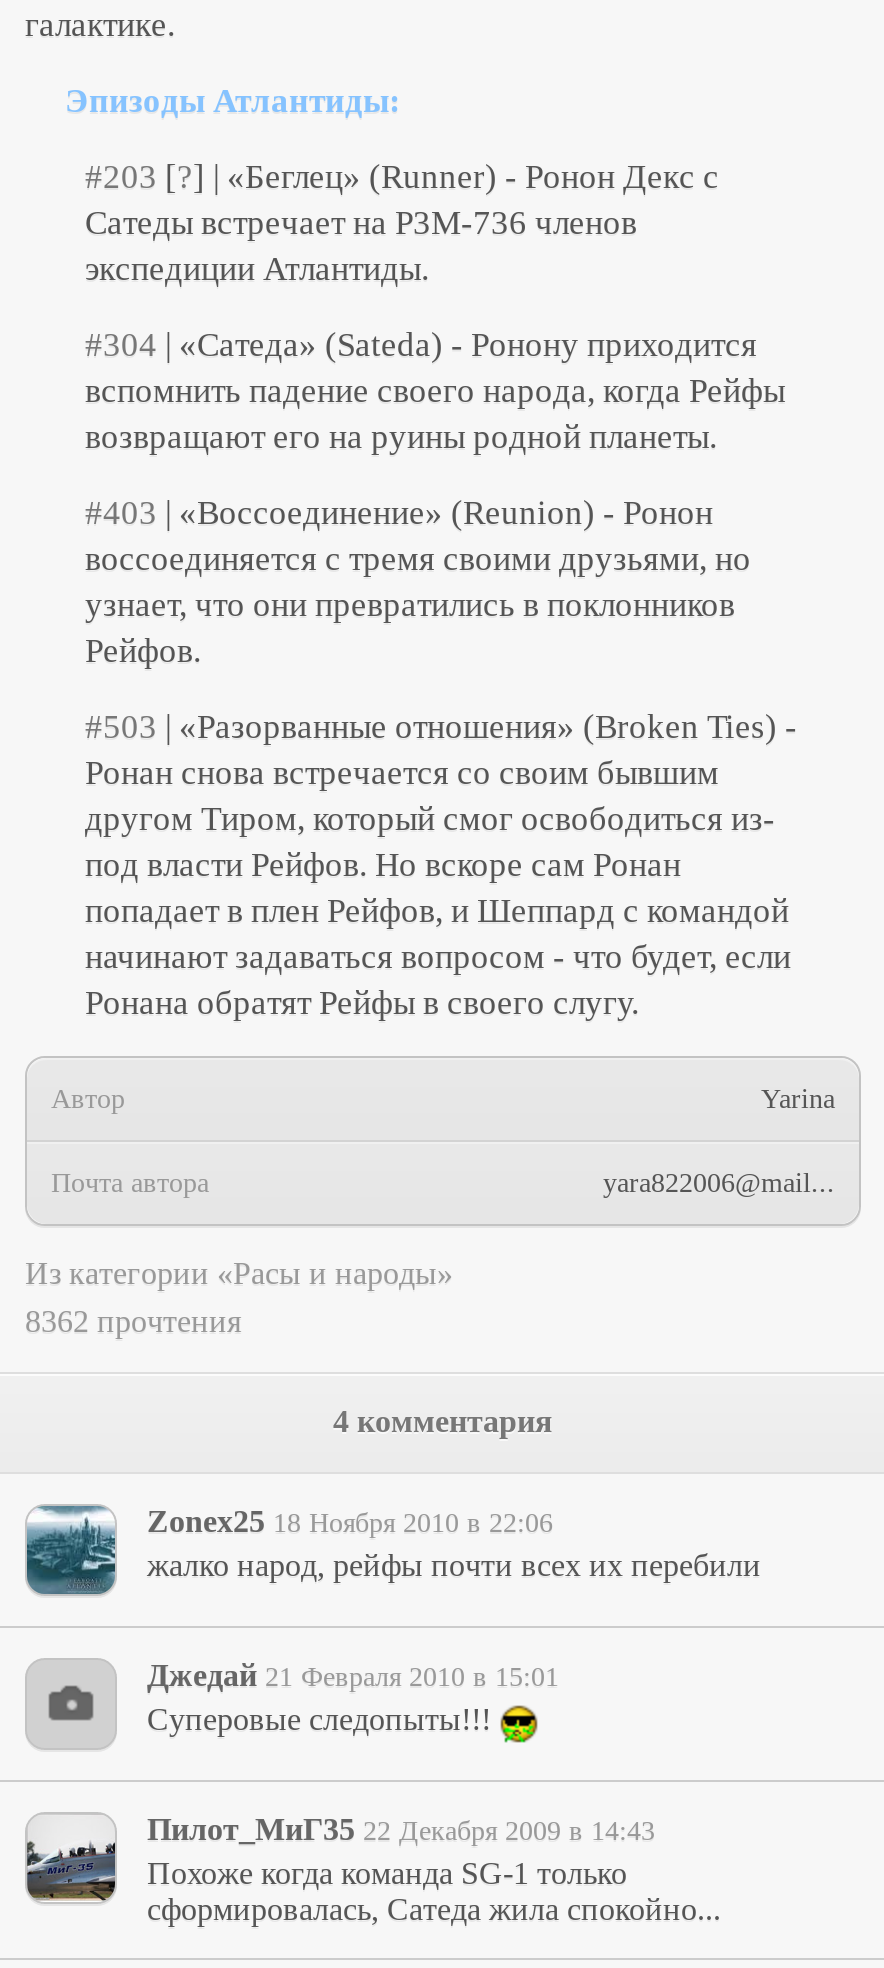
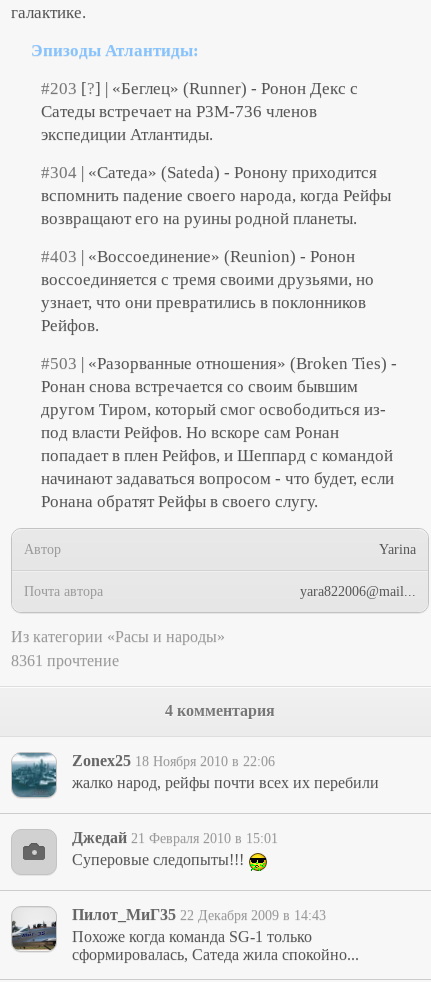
[25,1303,241,1337] 8362 прочтения -> [11,651,119,668] 8361 прочтение

